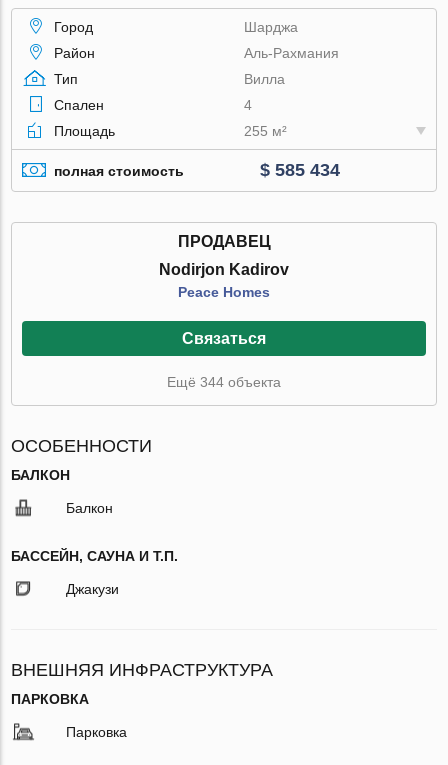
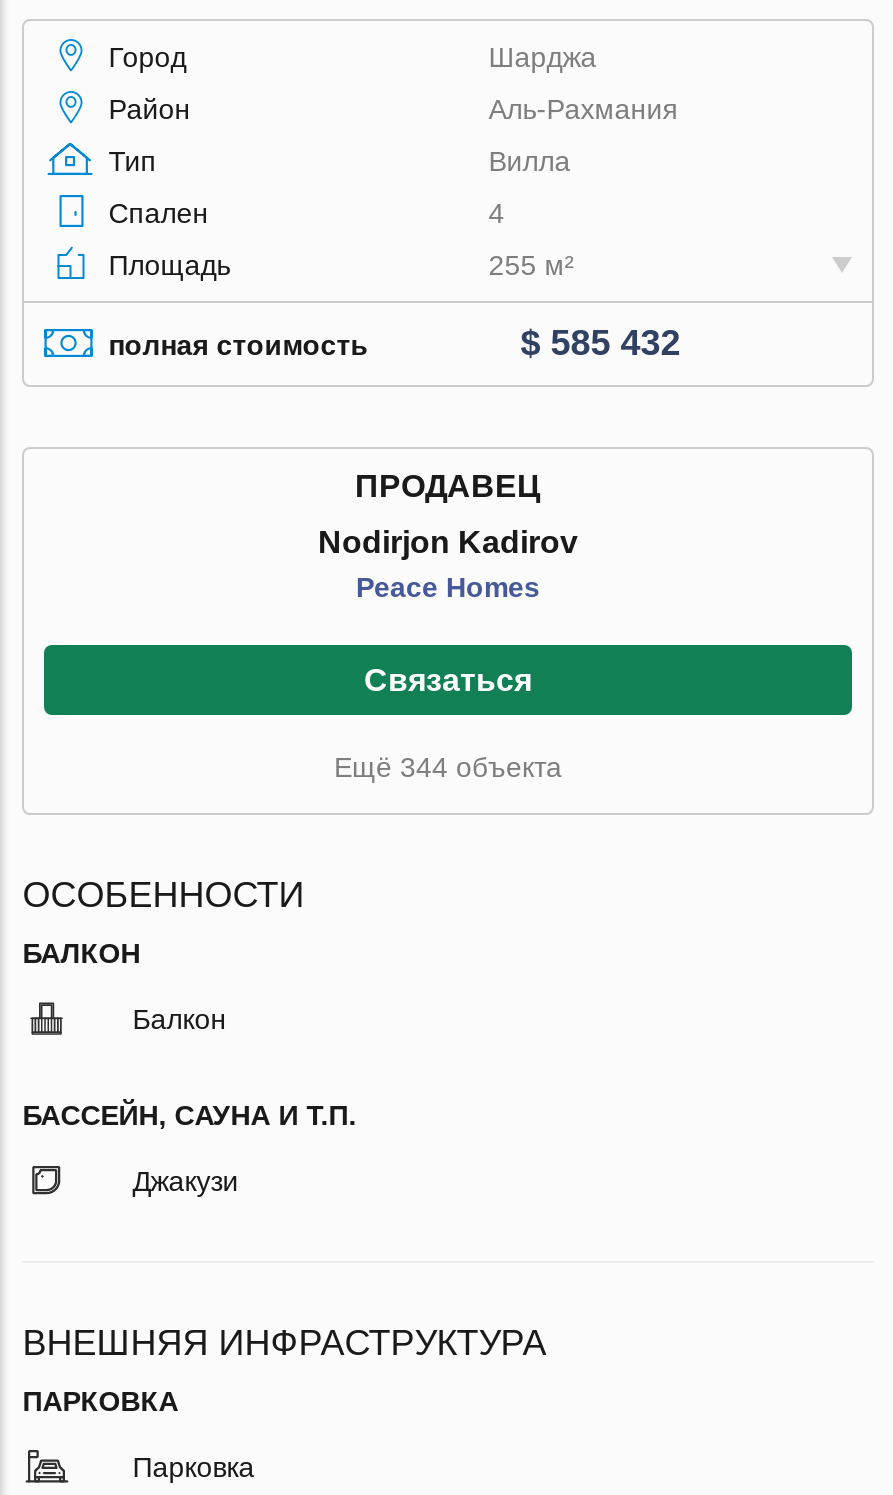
[260,160,340,180] $ 585 434 -> [520,323,680,363] $ 585 432

